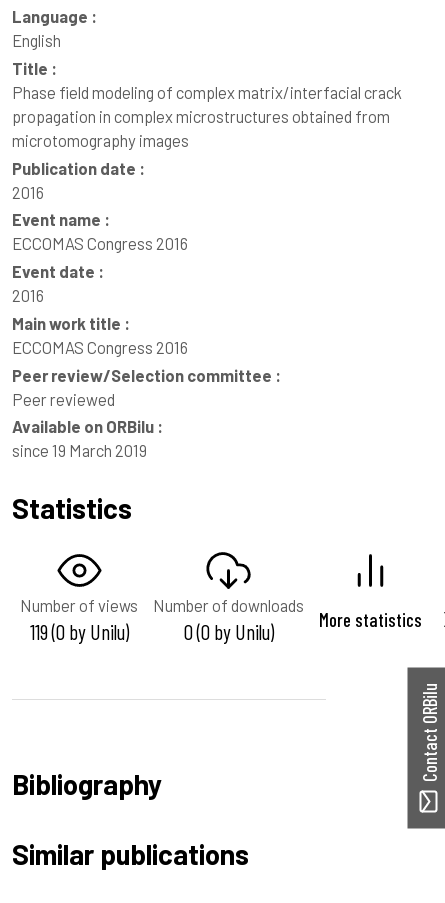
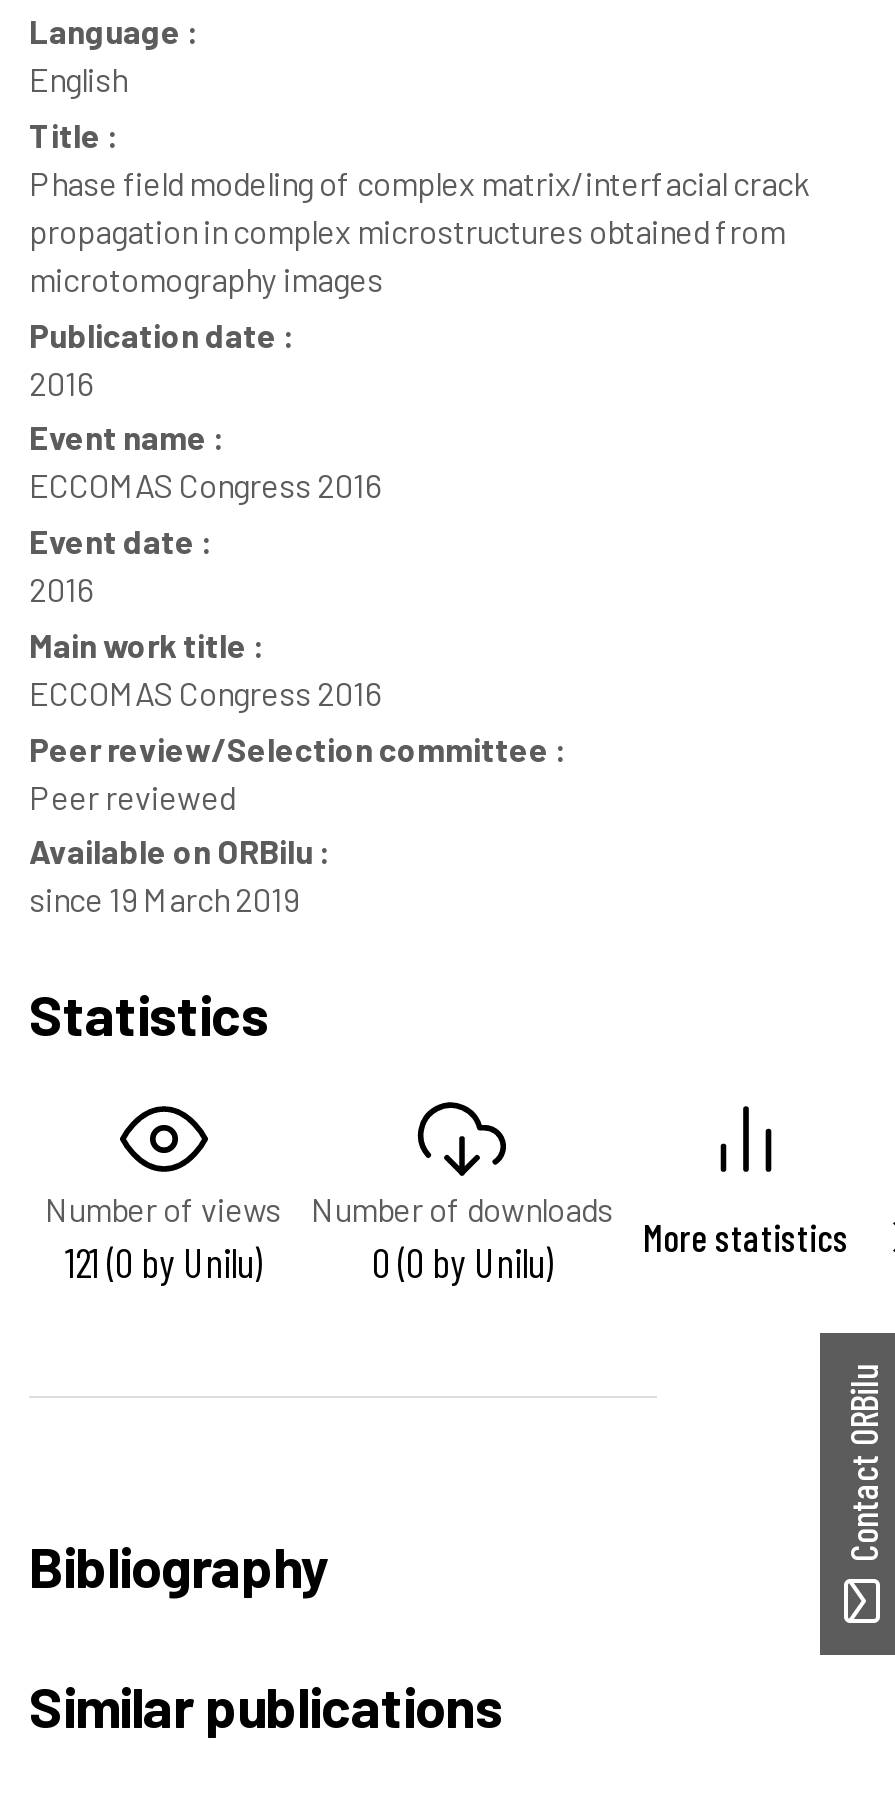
[29,619,128,644] 119 (0 by Unilu) -> [65,1236,261,1286] 121 (0 by Unilu)

